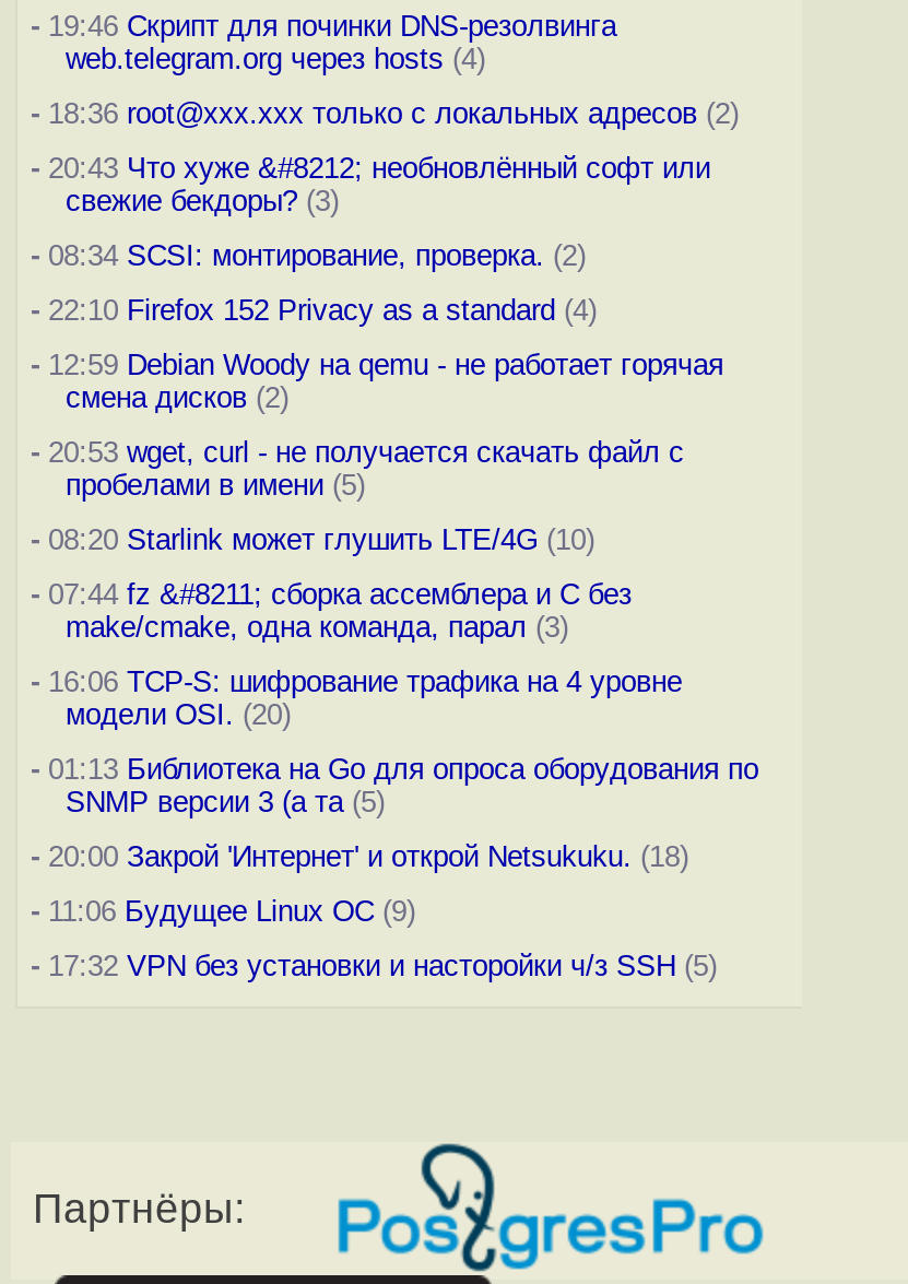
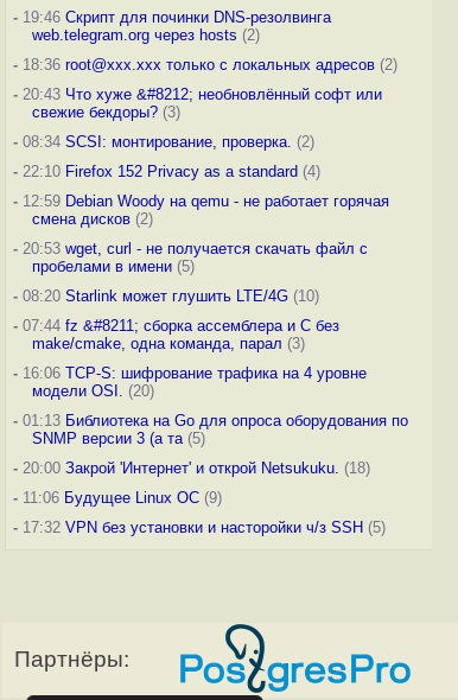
[66,43,485,75] web.telegram.org через hosts (4) -> [32,26,260,44] web.telegram.org через hosts (2)

